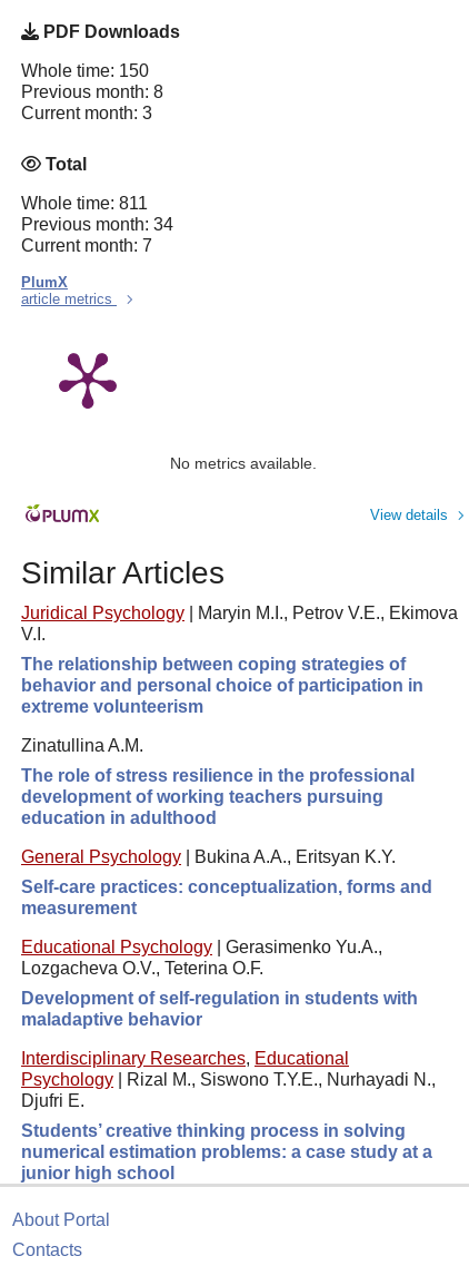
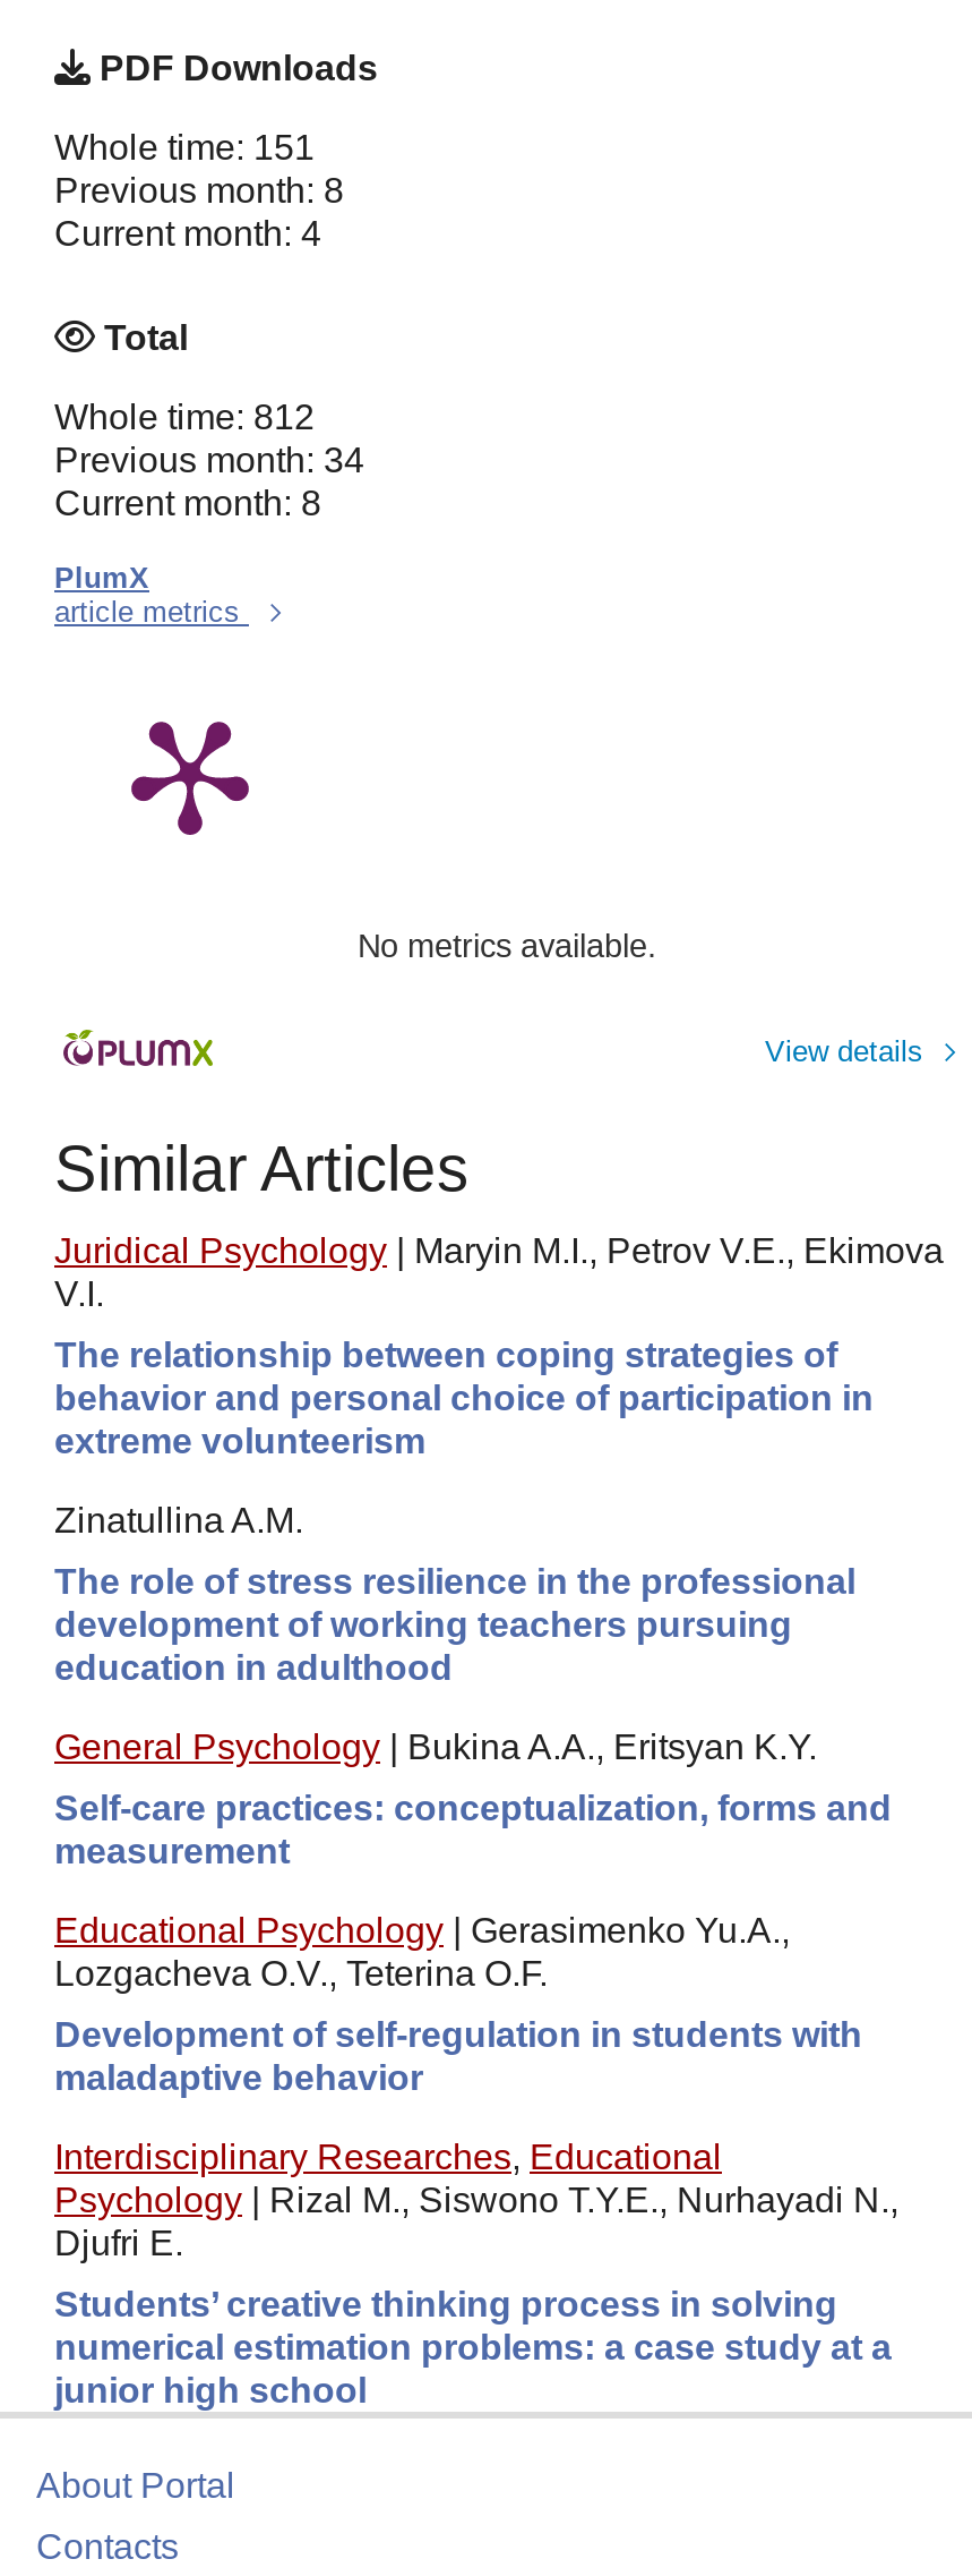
[21,61,149,80] Whole time: 150 -> [54,128,315,166] Whole time: 151
[21,103,152,122] Current month: 3 -> [54,214,321,252] Current month: 4
[21,193,148,212] Whole time: 811 -> [54,397,315,435] Whole time: 812
[21,236,152,255] Current month: 7 -> [54,483,321,521] Current month: 8

